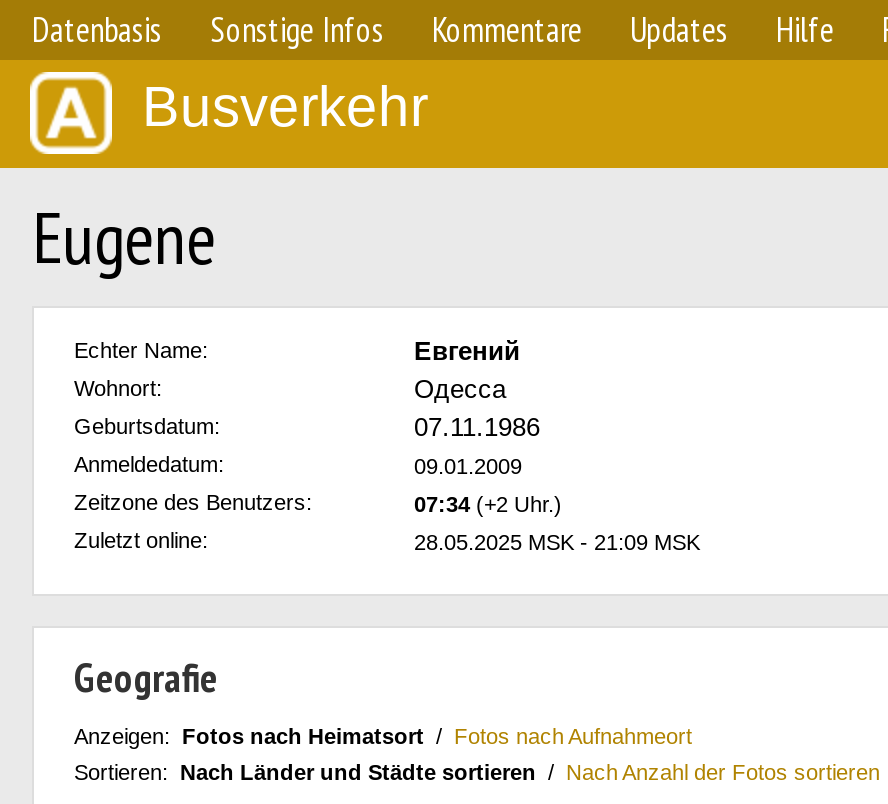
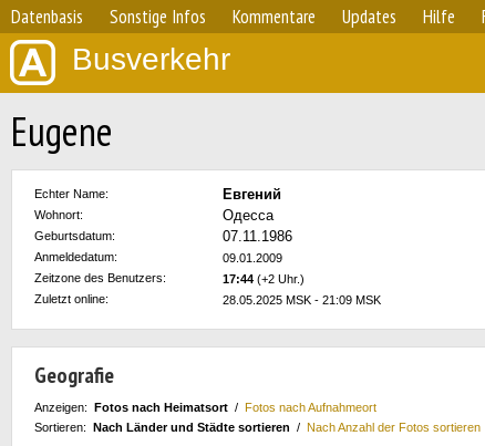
[414,492,562,516] 07:34 (+2 Uhr.) -> [223,272,305,286] 17:44 (+2 Uhr.)

